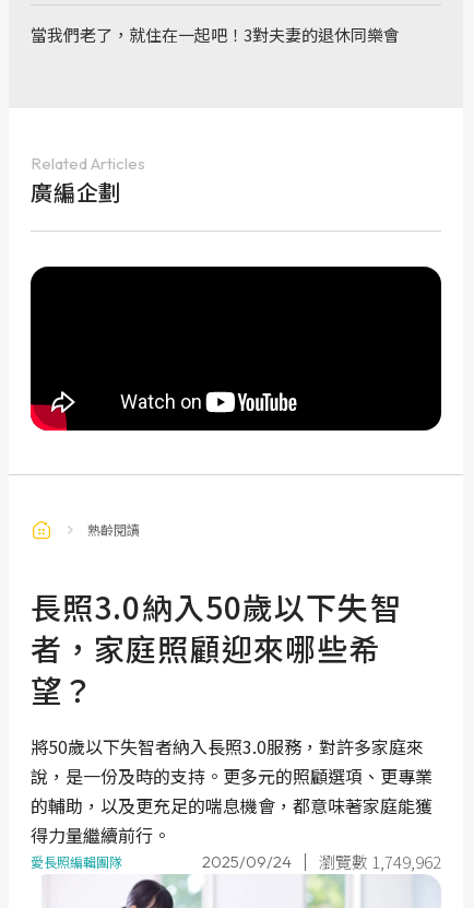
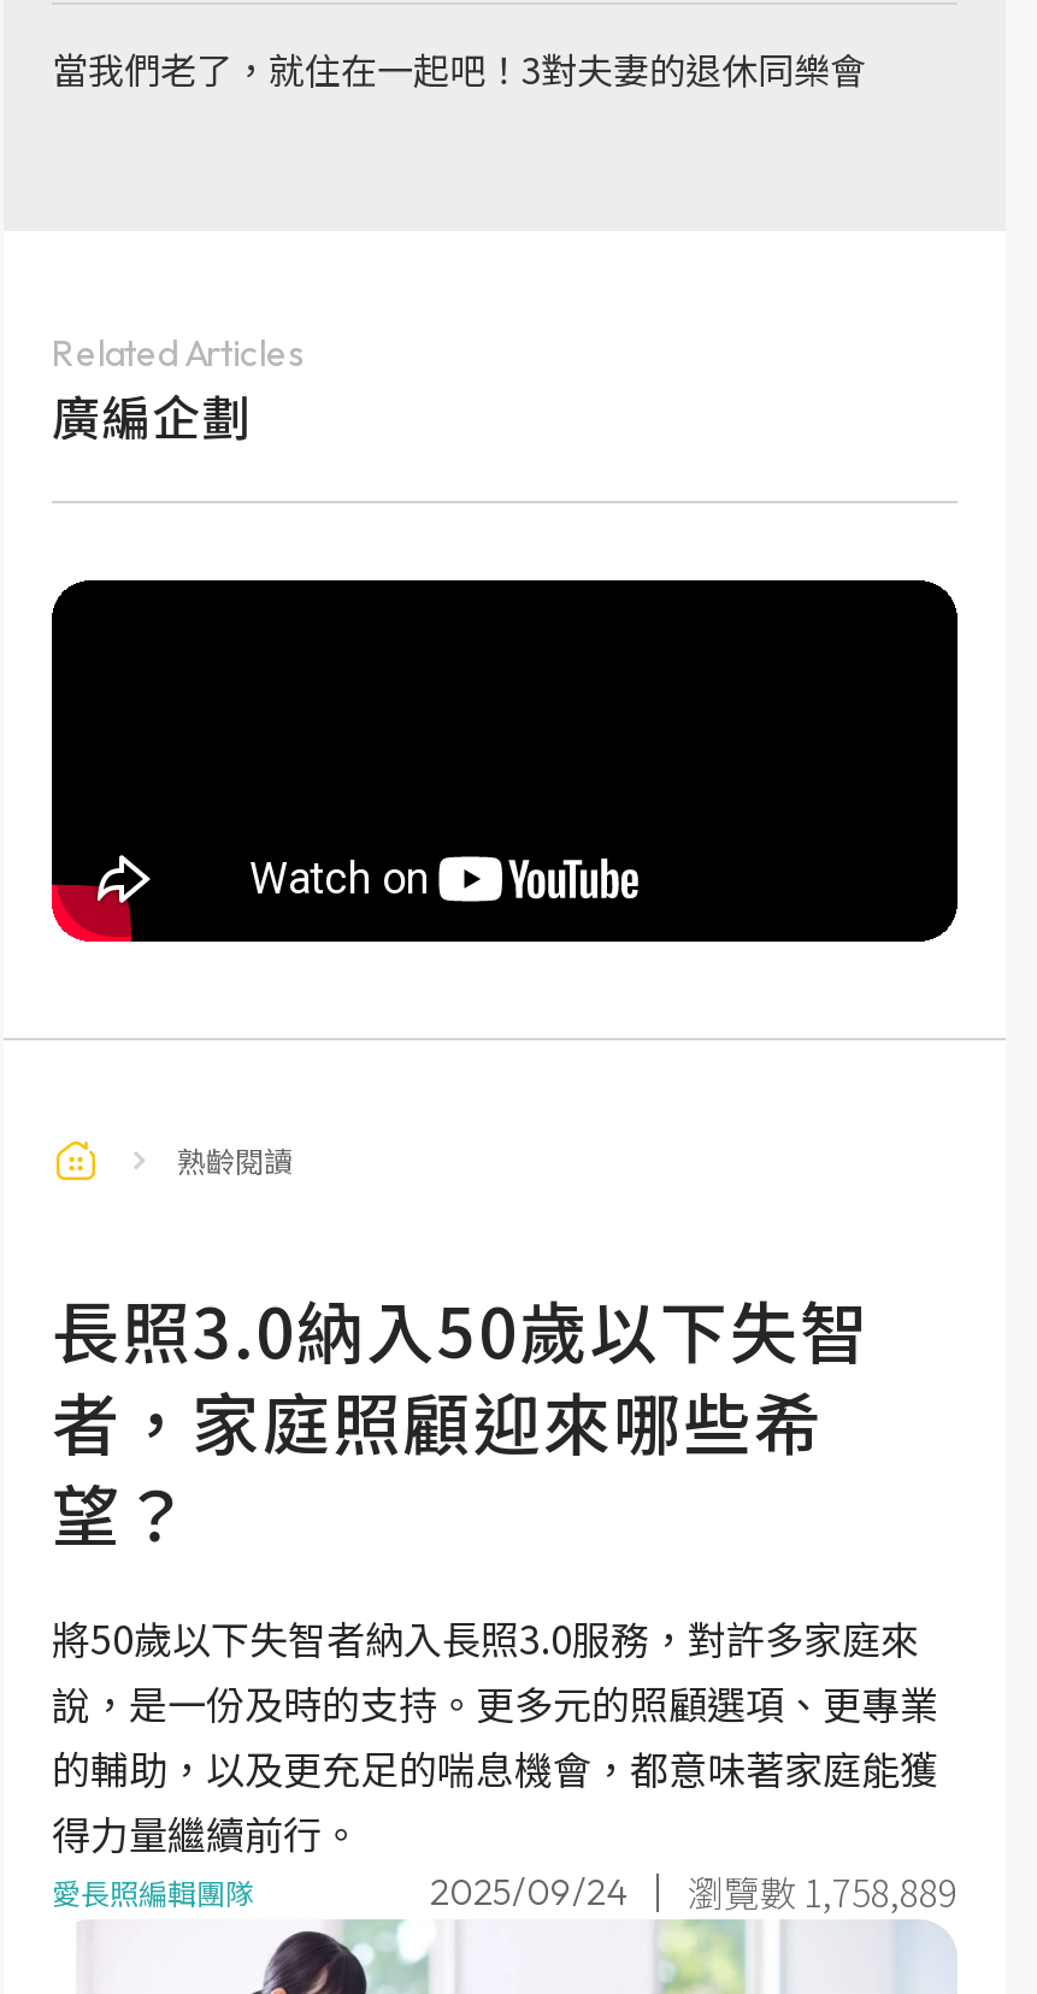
[202,850,441,873] 2025/09/24 瀏覽數 1,749,962 -> [430,1865,958,1916] 2025/09/24 瀏覽數 1,758,889

